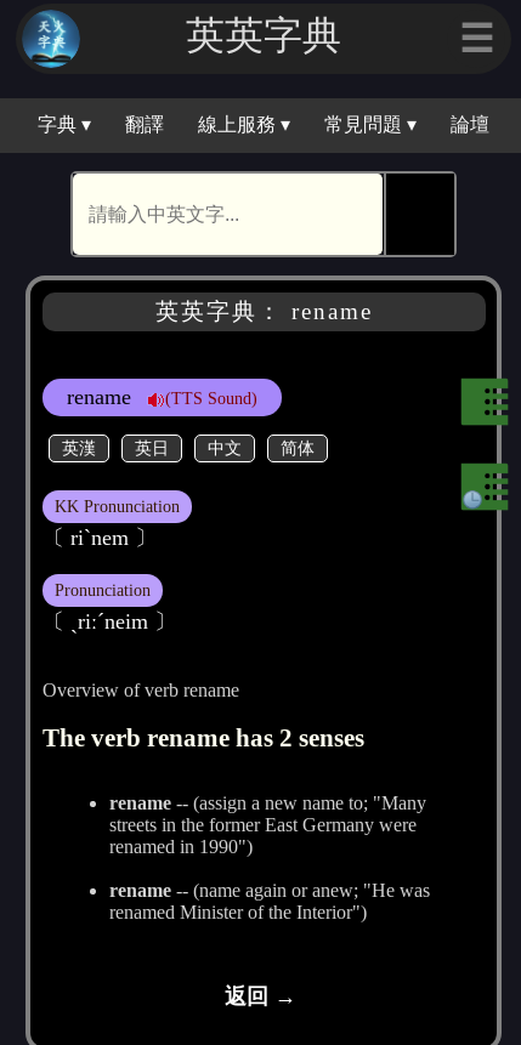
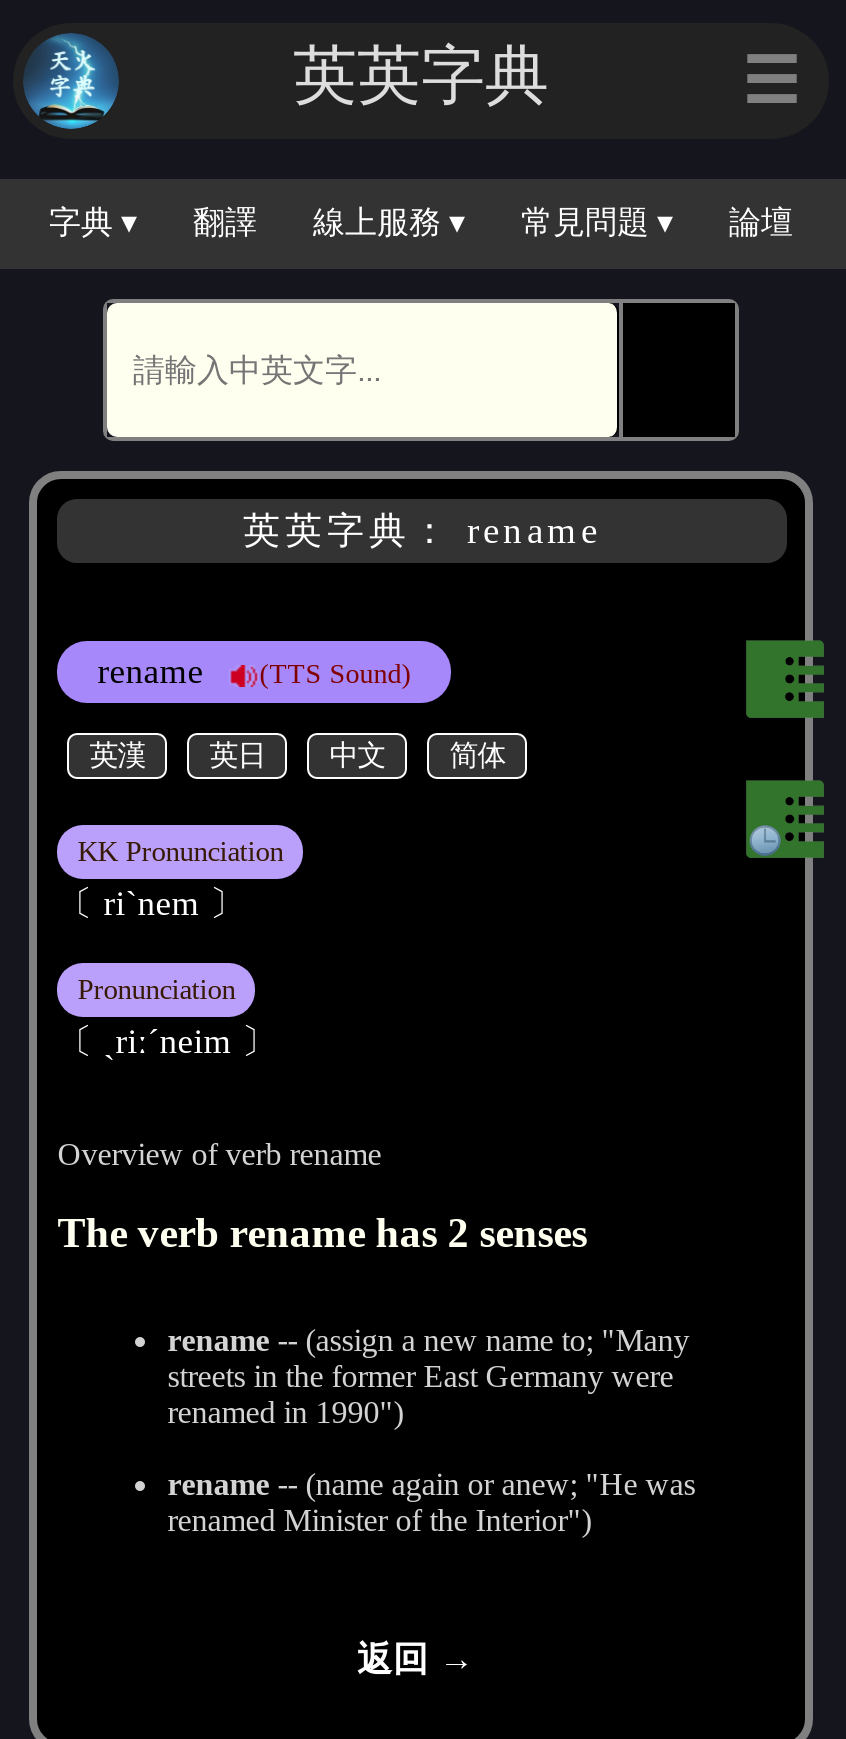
[186,13,341,57] 英英字典 -> [294,39,548,111] 英英字｜

